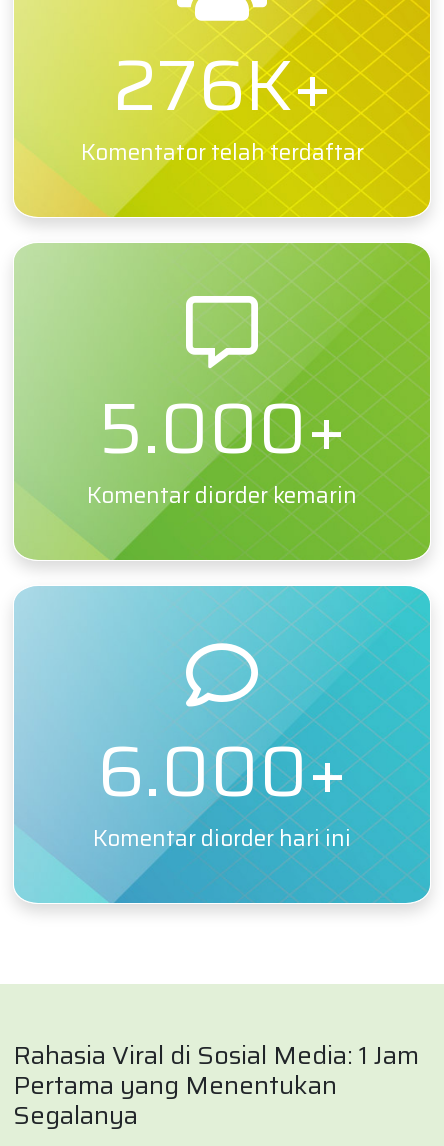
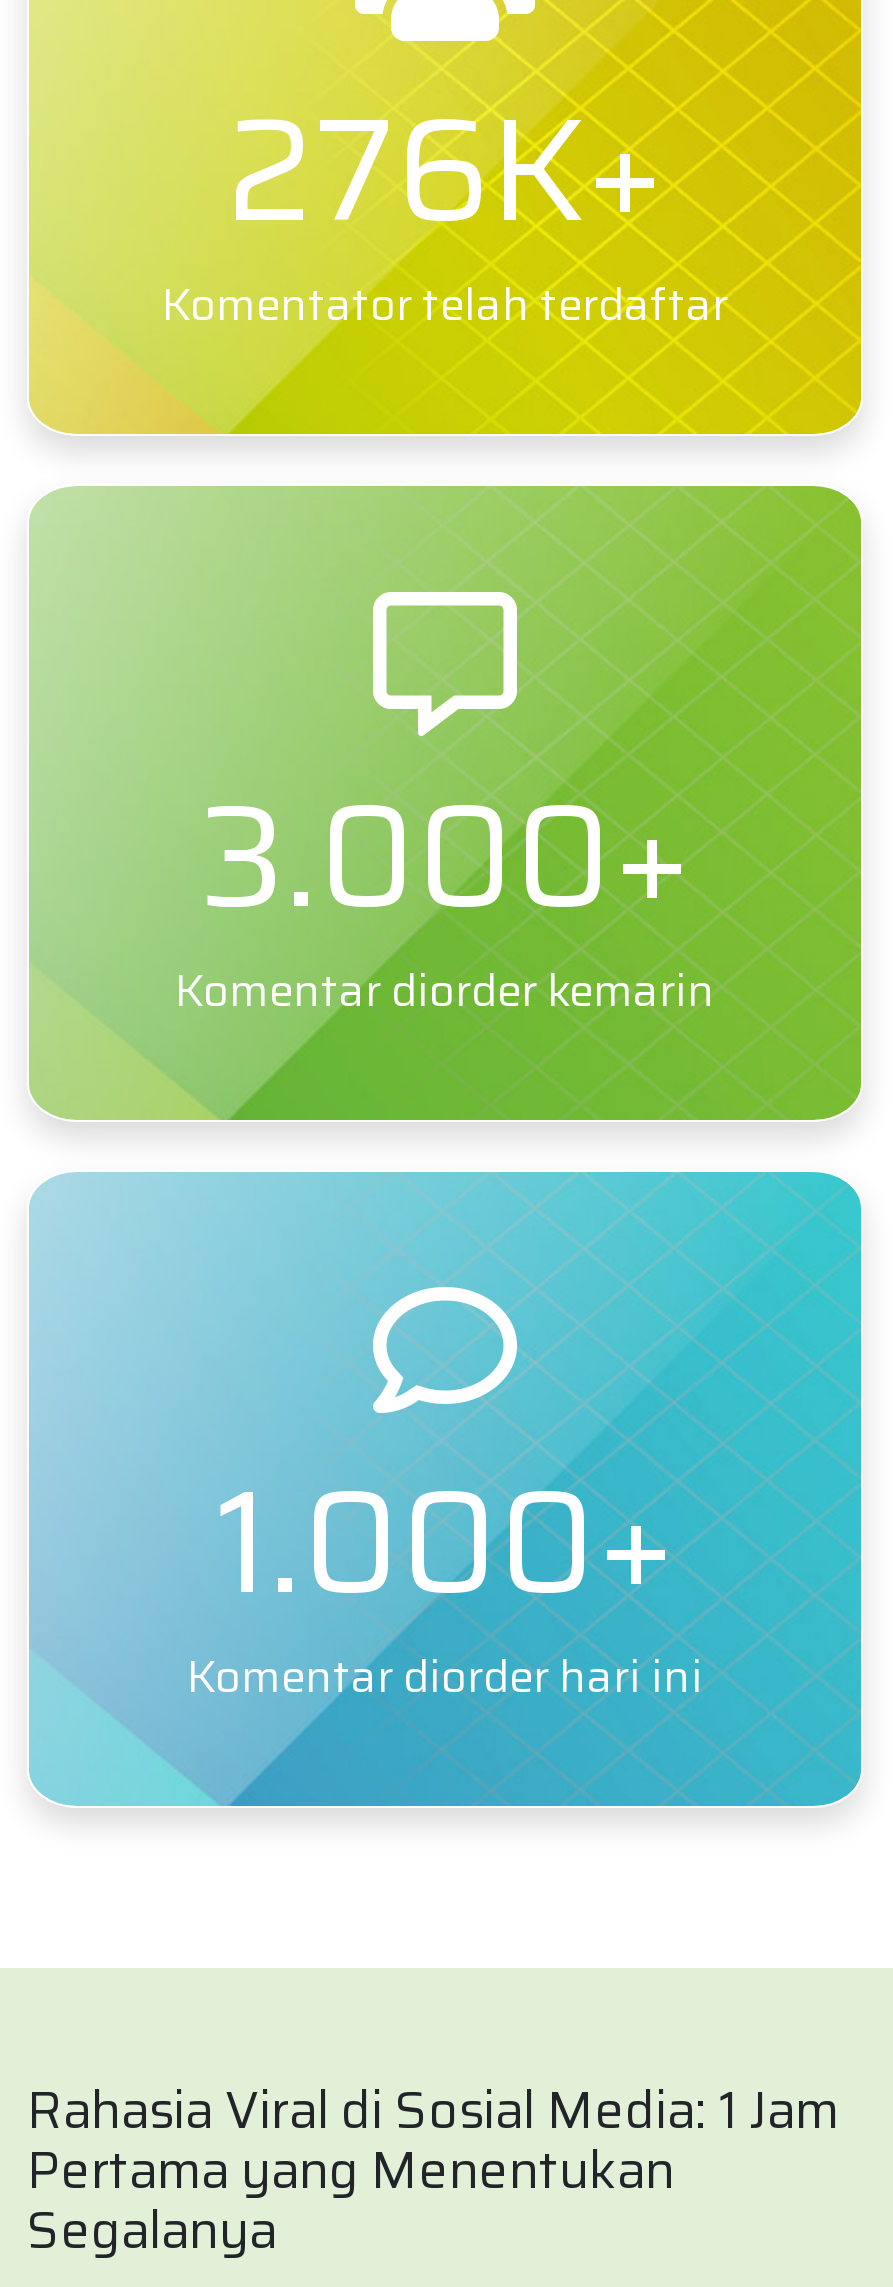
[98,371,345,485] 5.000+ -> [199,743,691,971] 3.000+
[97,714,347,828] 6.000+ -> [215,1429,675,1657] 1.000+

